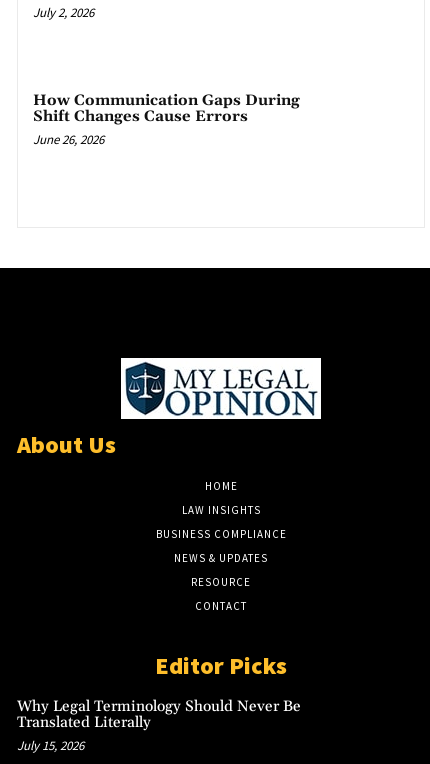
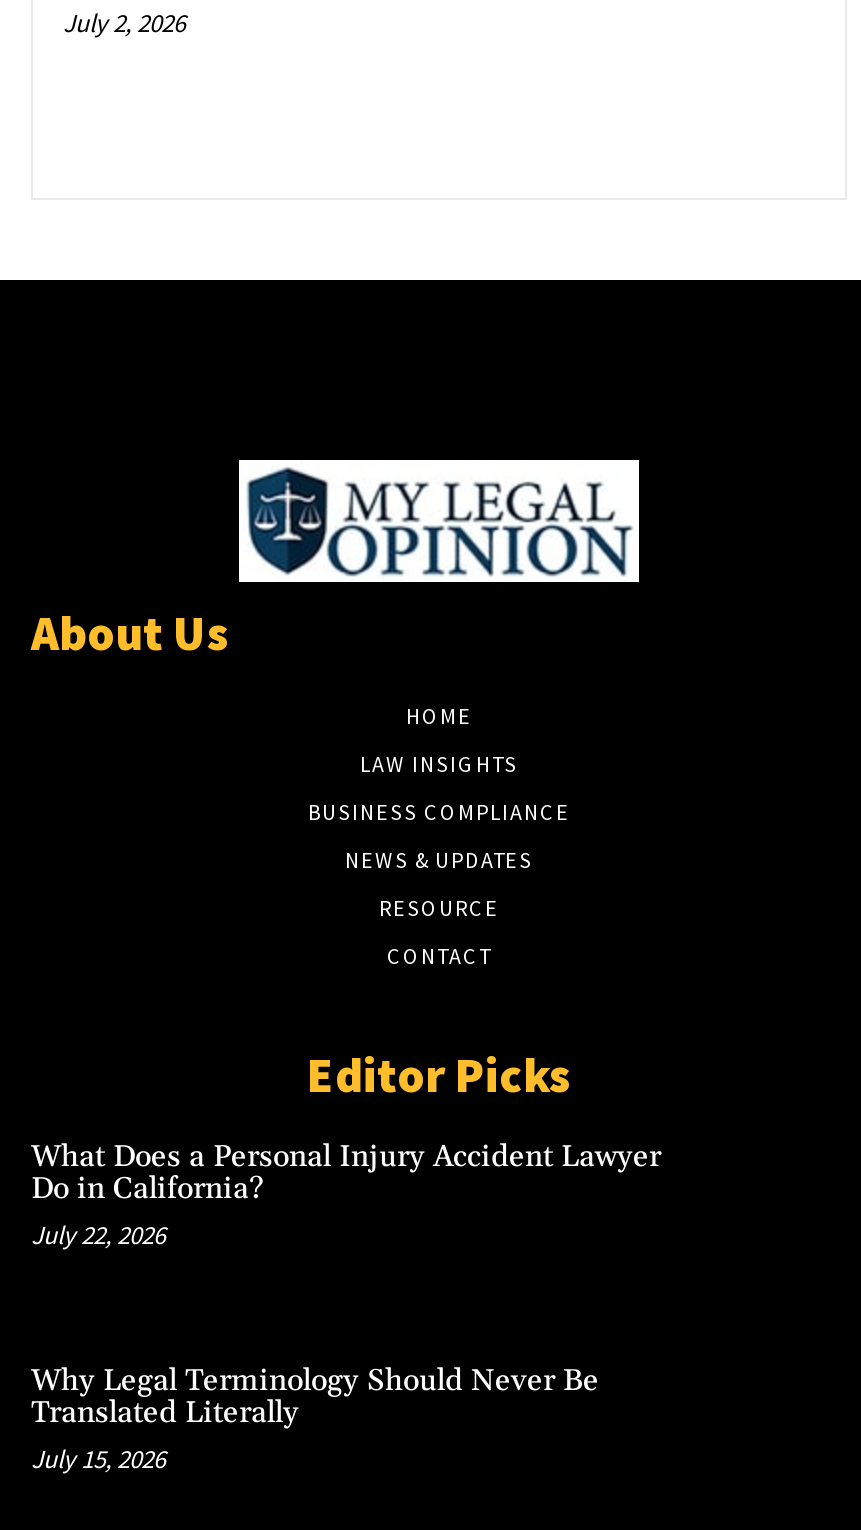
[33,91,300,148] How Communication Gaps During | Shift Changes Cause Errors | June 26, 2026 -> none
moved [17,359,318,681] -> [31,462,633,1107]: [image] | About Us | HOME | ... | CONTACT | Editor Picks
none -> [31,1139,661,1253] What Does a Personal Injury Accident Lawyer | Do in California? | July 22, 2026

